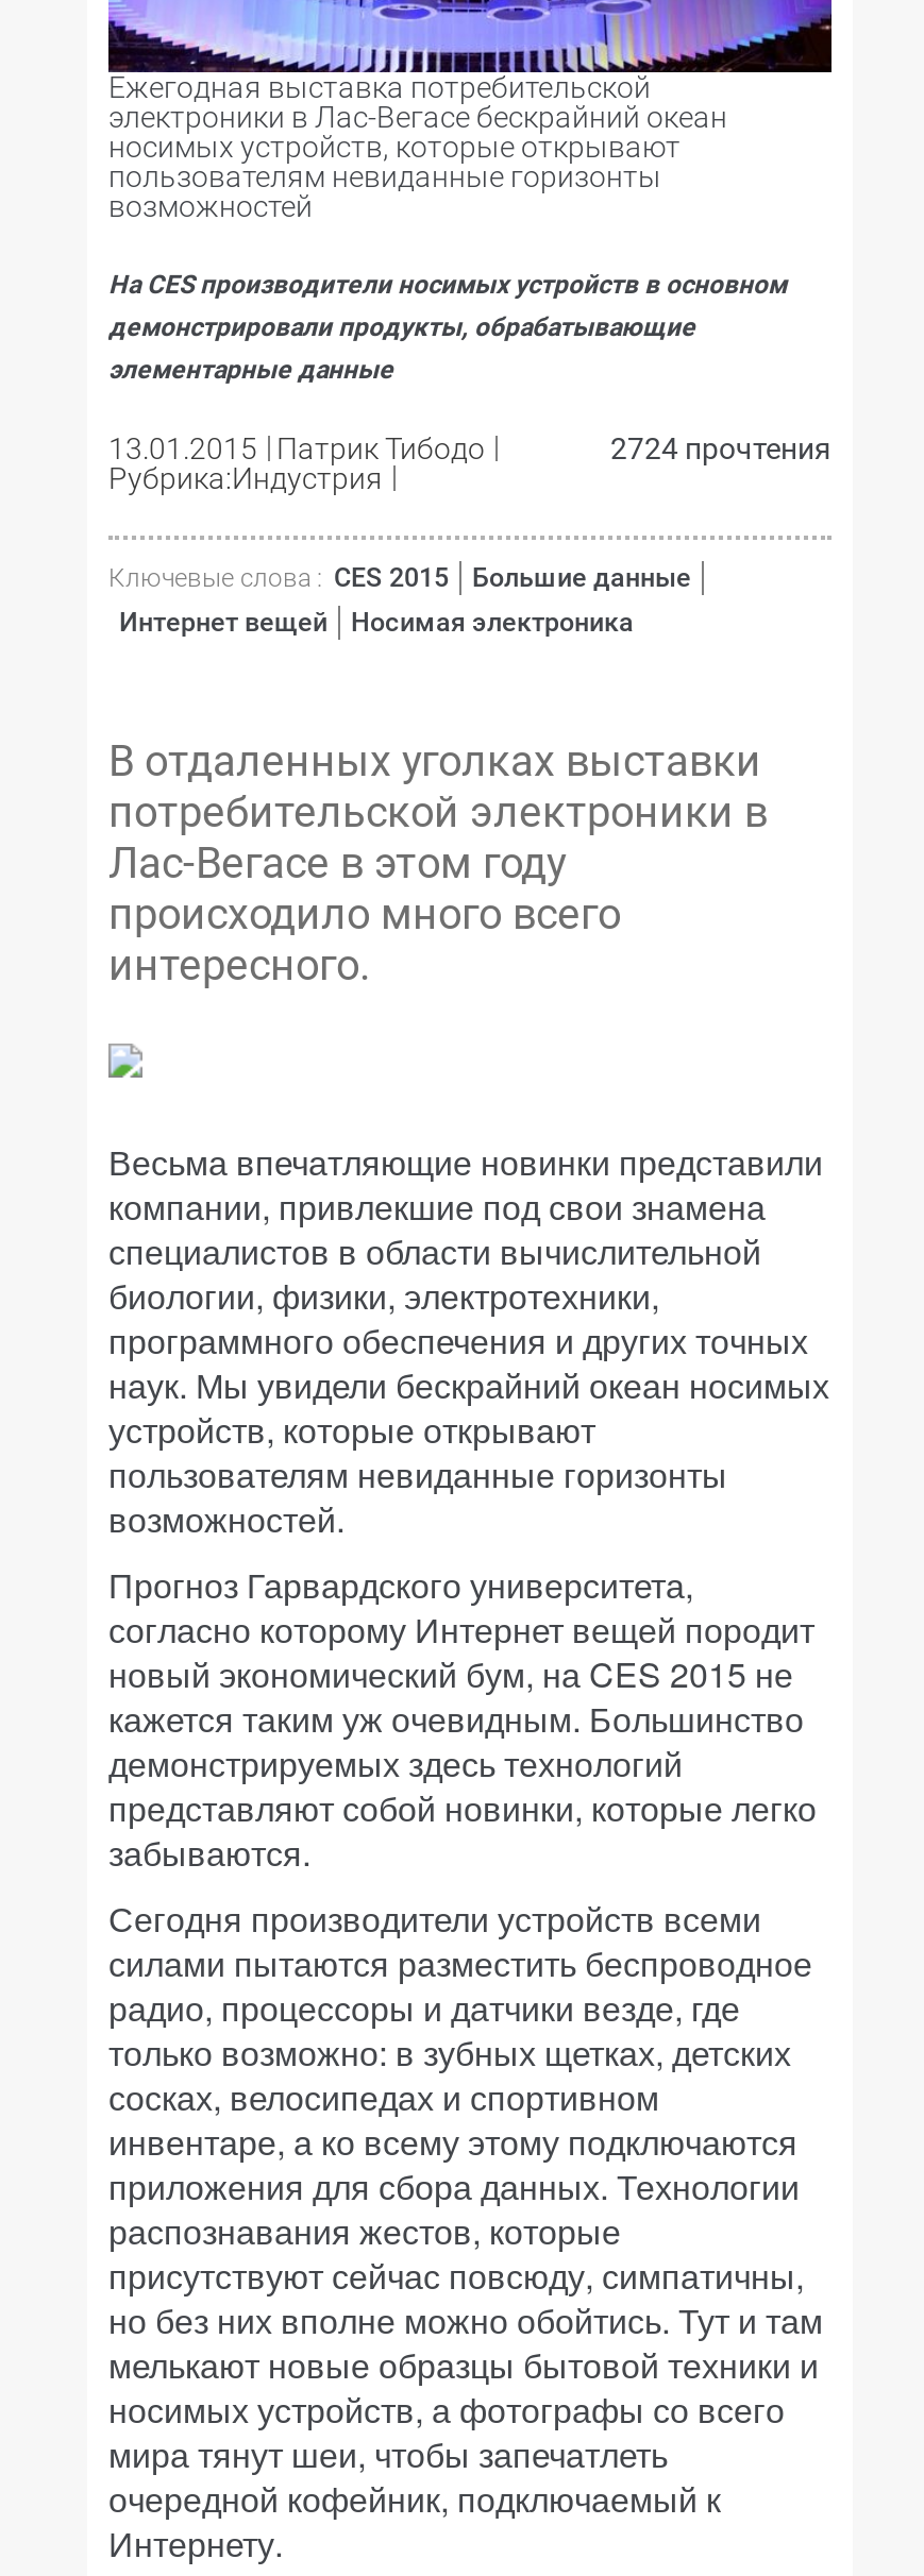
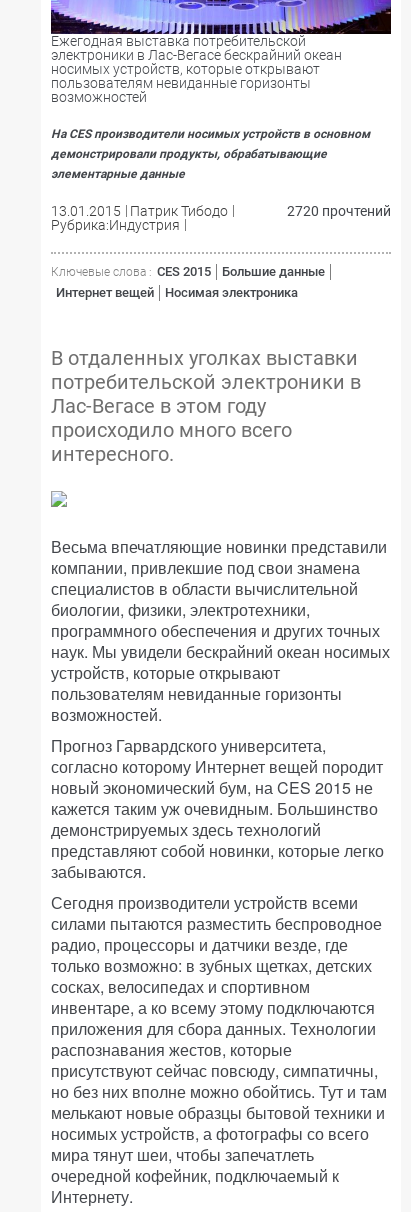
[610,431,831,465] 2724 прочтения -> [287,203,391,219] 2720 прочтений

